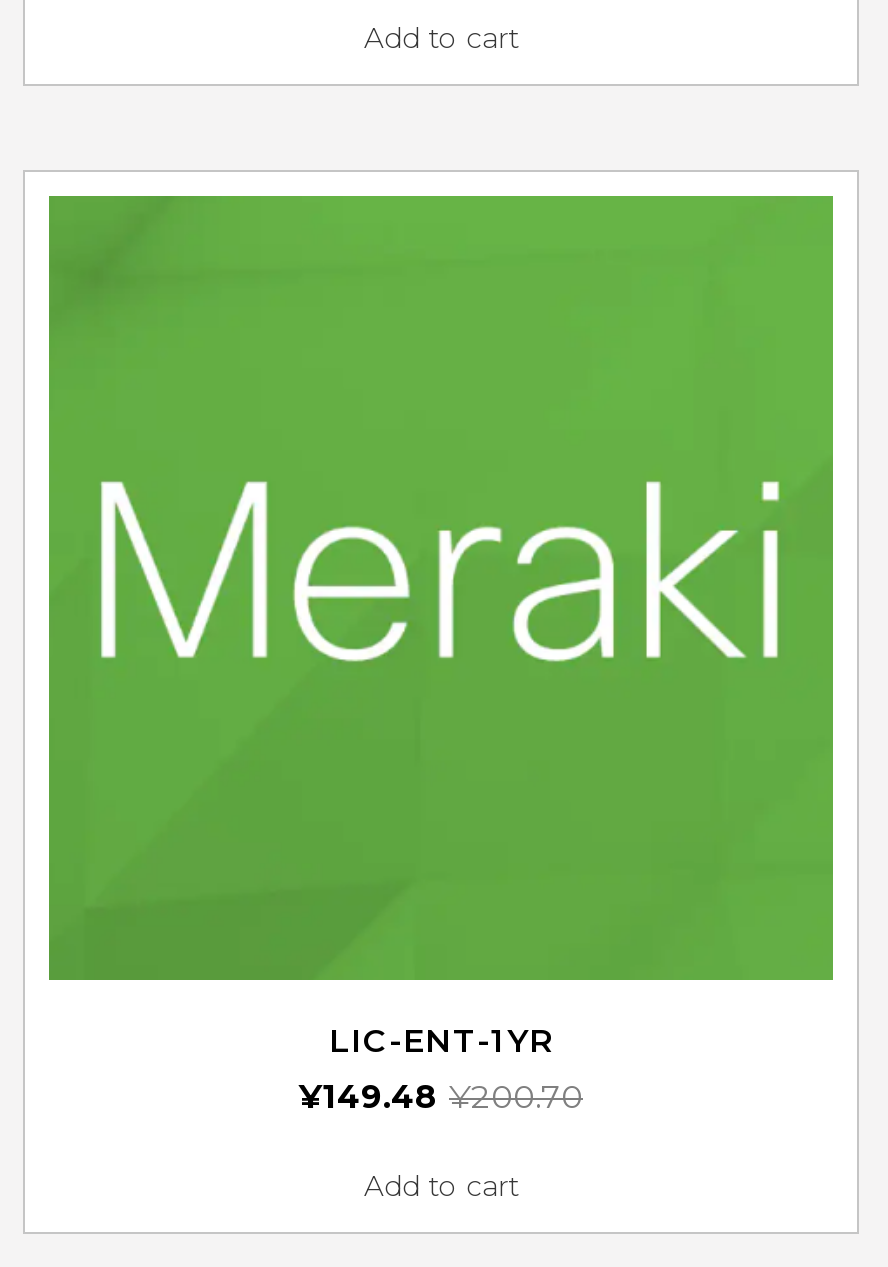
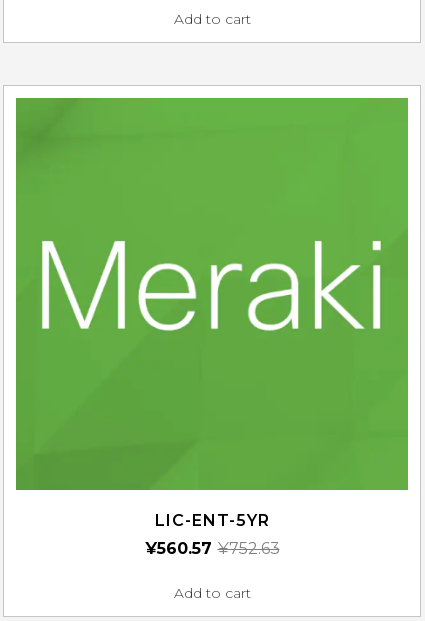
[329,1022,553,1060] LIC-ENT-1YR -> [154,511,269,530] LIC-ENT-5YR
[299,1078,583,1116] ¥200.70 | ¥149.48 -> [144,539,279,558] ¥752.63 | ¥560.57

